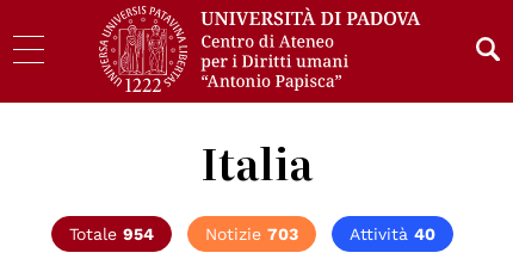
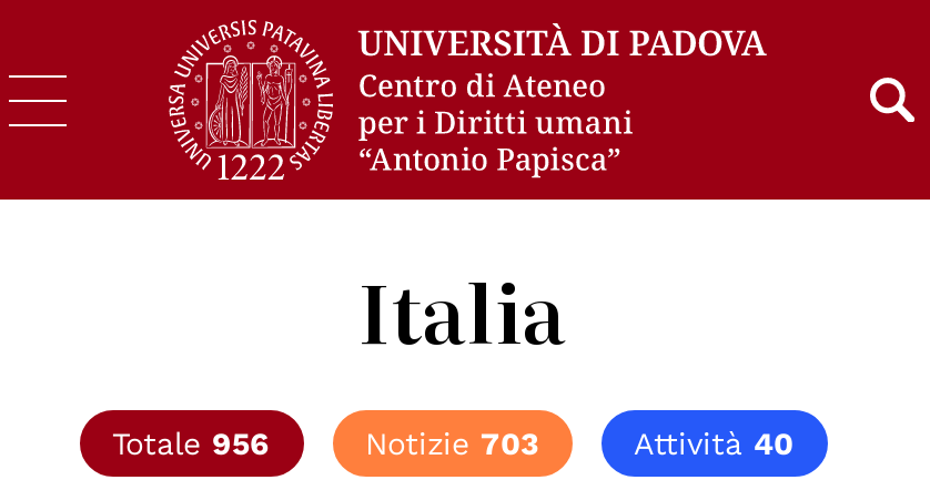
[69,224,153,243] Totale 954 -> [112,426,270,461] Totale 956

